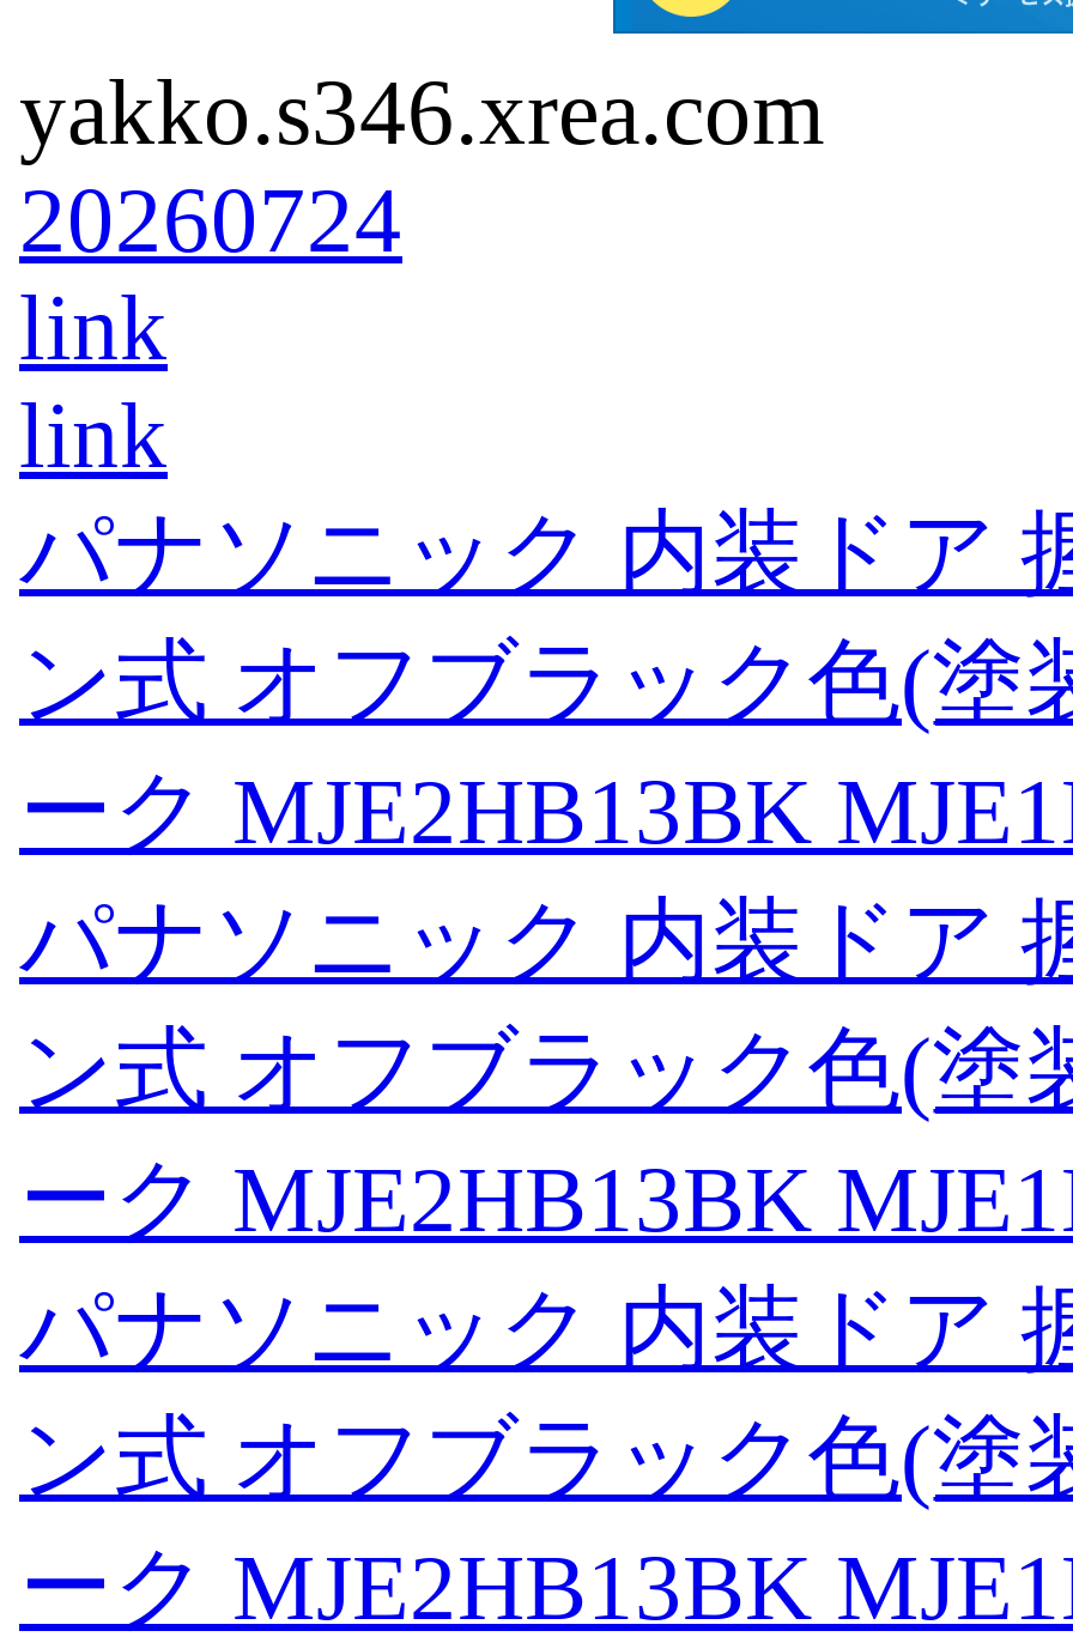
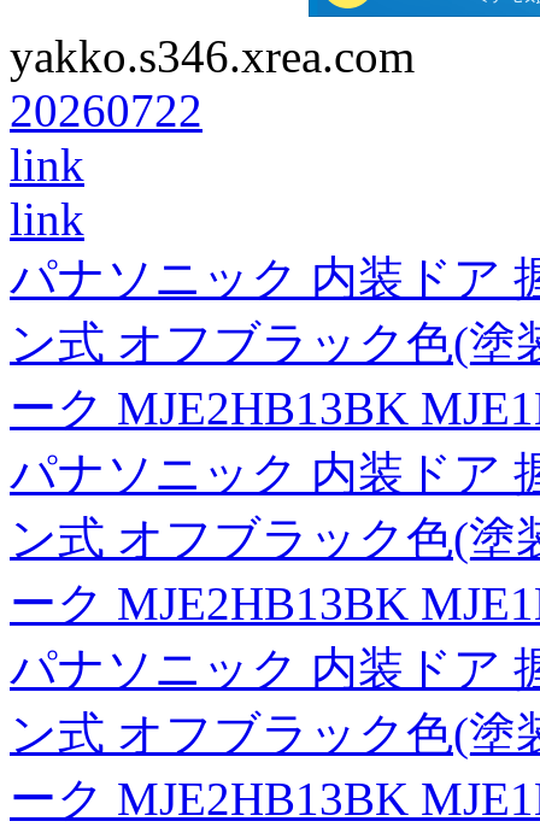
[19,166,402,269] 20260724 -> [10,84,202,136] 20260722

